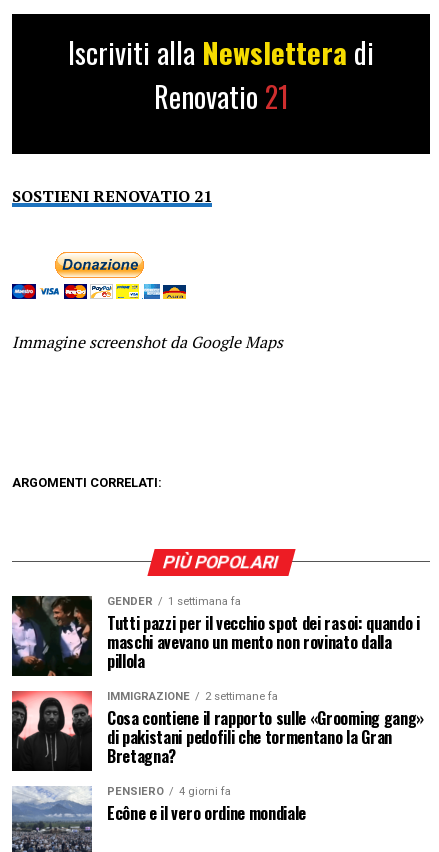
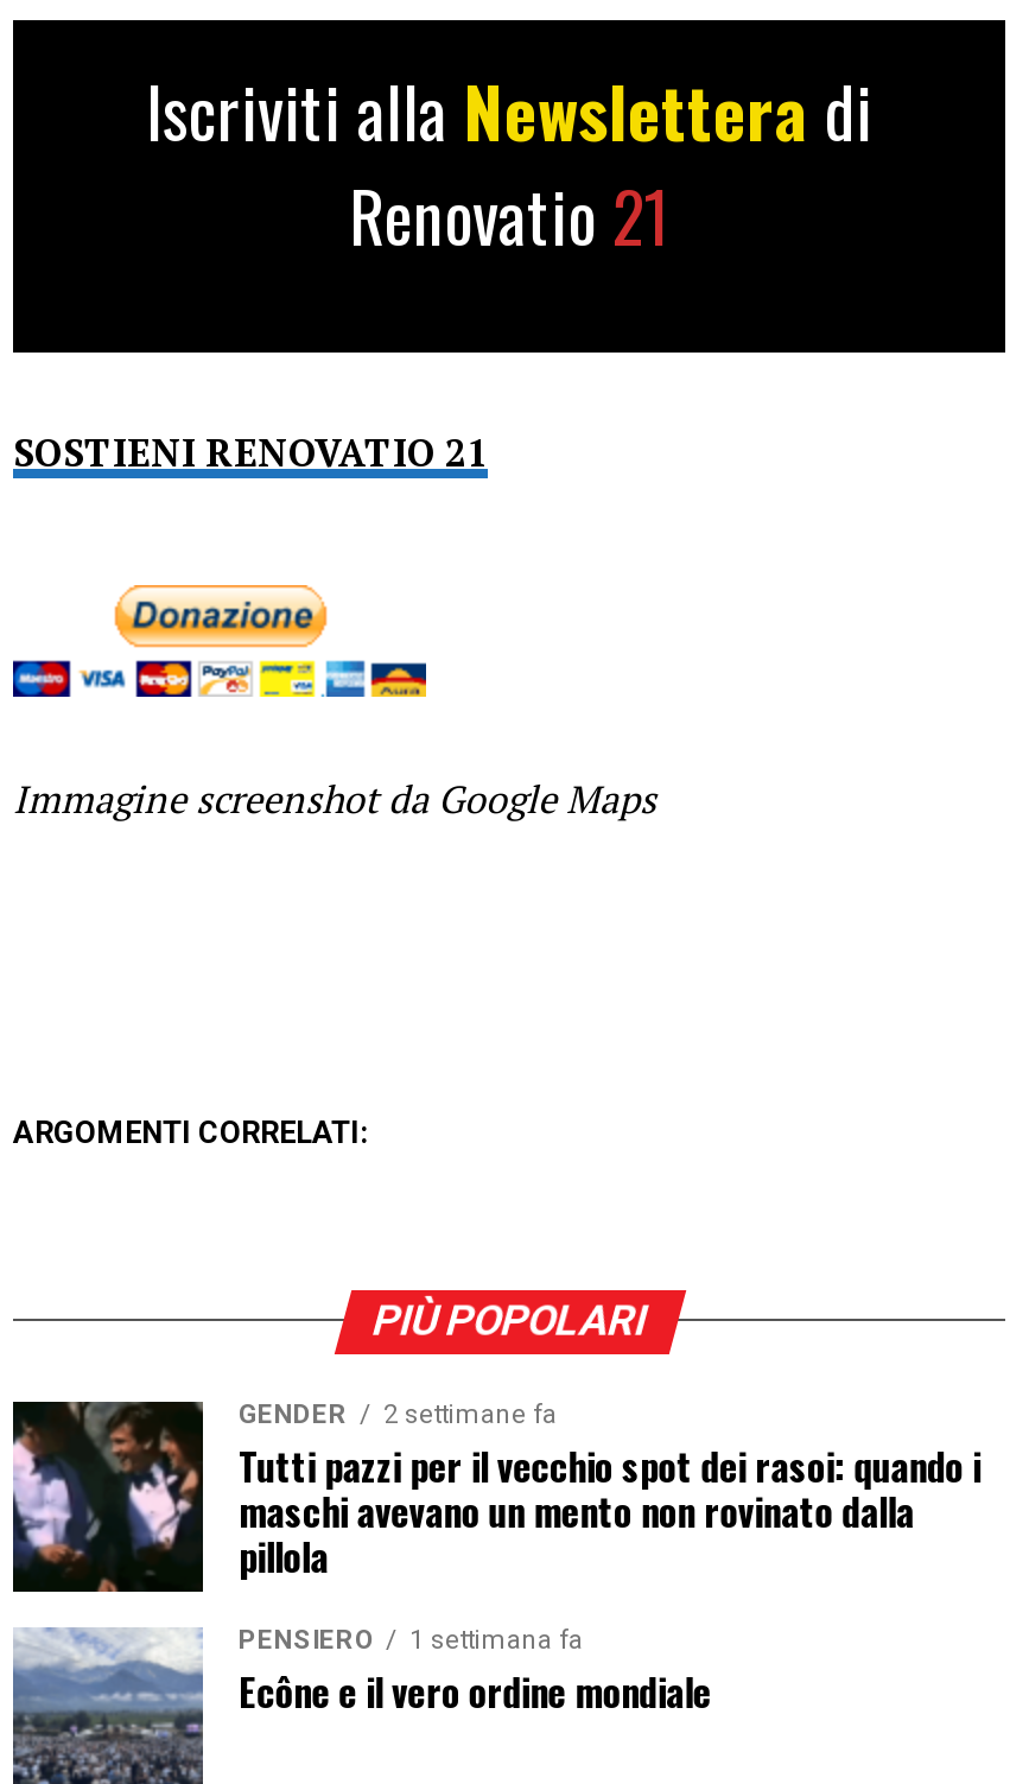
[107,595,241,608] GENDER 1 settimana fa -> [239,1399,557,1430] GENDER 2 settimane fa
[11,690,424,768] [image] | IMMIGRAZIONE | 2 settimane fa | Cosa contiene il rapporto sulle «Grooming gang» | di pakistani pedofili che tormentano la Gran | Bretagna? -> none
[107,785,231,798] PENSIERO 4 giorni fa -> [239,1624,583,1655] PENSIERO 1 settimana fa

